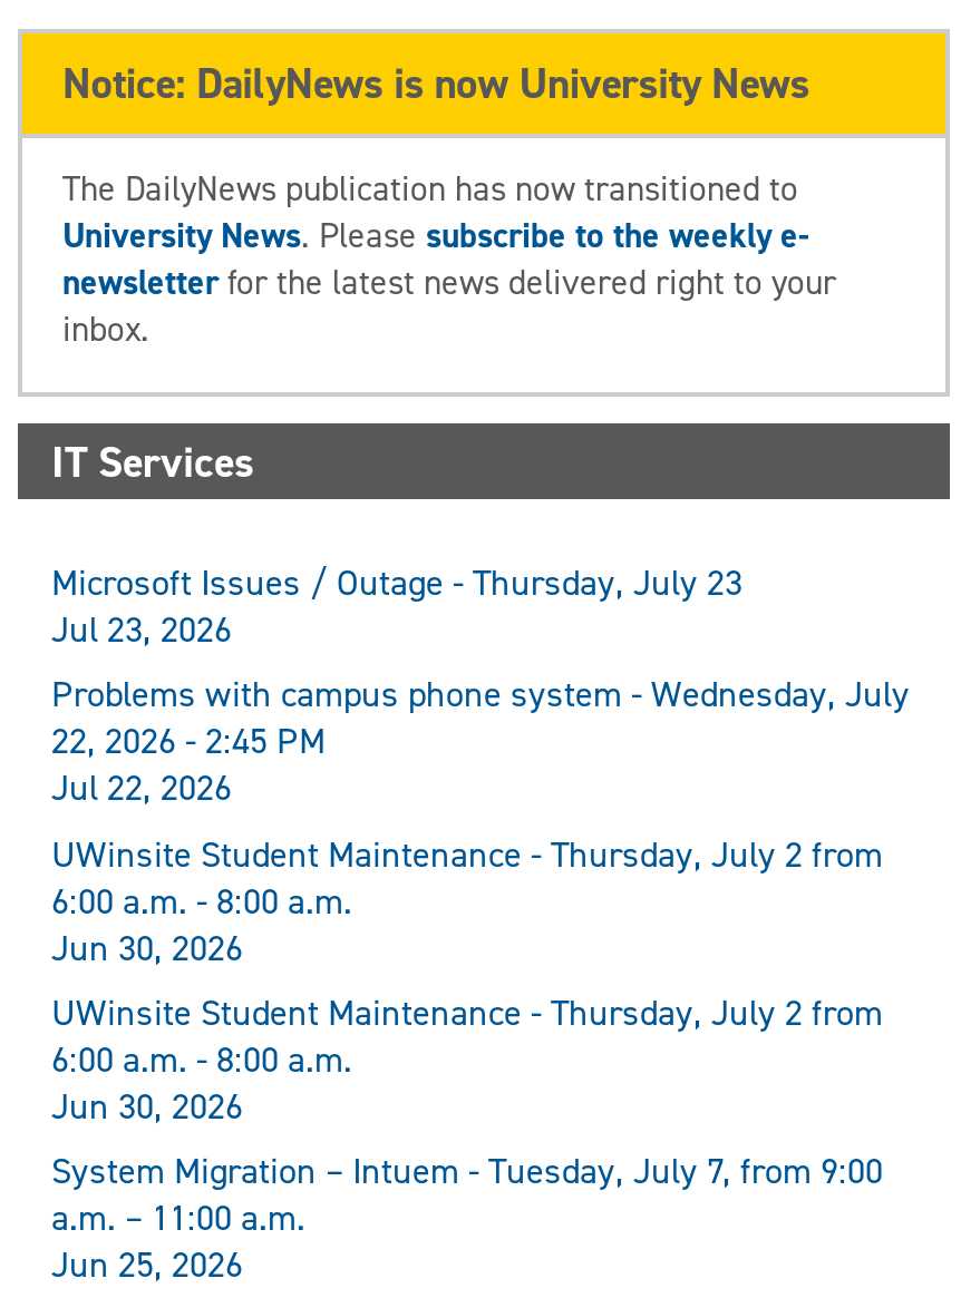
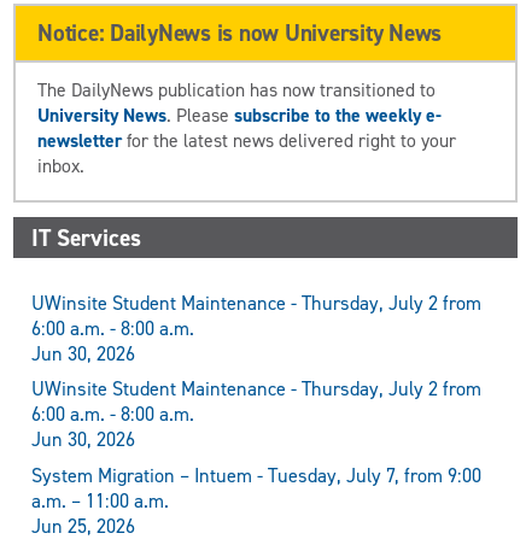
[51,560,910,812] Microsoft Issues / Outage - Thursday, July 23 | Jul 23, 2026 | Problems with campus phone system - Wednesday, July | 22, 2026 - 2:45 PM | Jul 22, 2026 -> none

